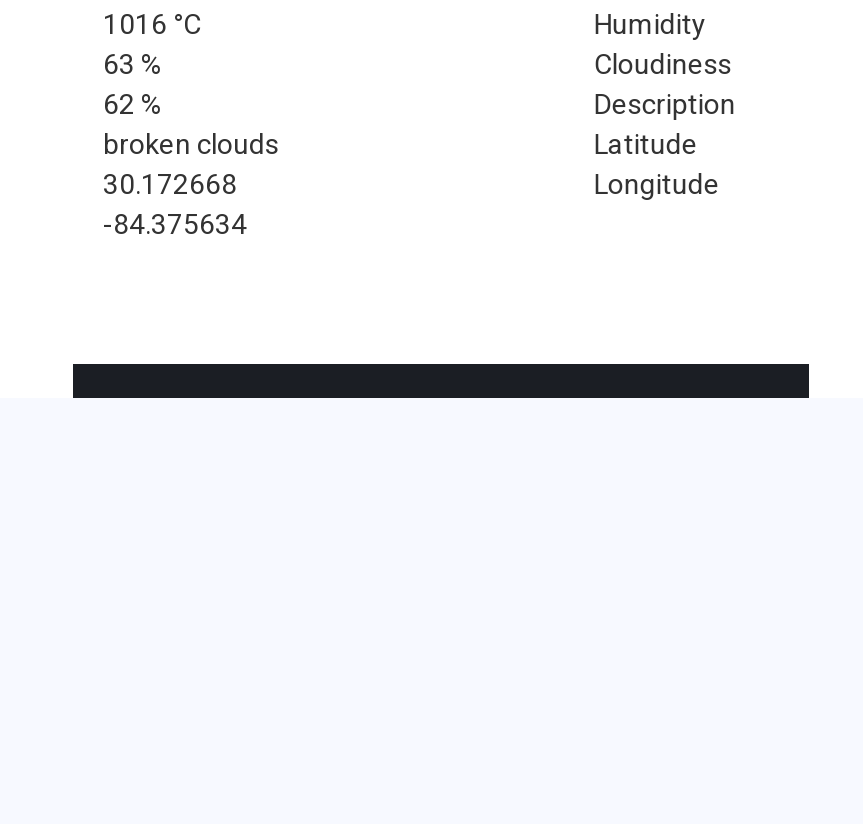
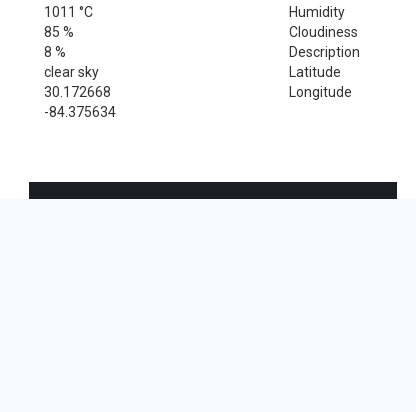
[103,7,201,39] 1016 °C -> [44,4,93,20] 1011 °C
[103,47,163,79] 63 % -> [44,24,74,40] 85 %
[103,87,163,119] 62 % -> [44,44,66,60] 8 %
[103,127,279,159] broken clouds -> [44,64,99,80] clear sky

